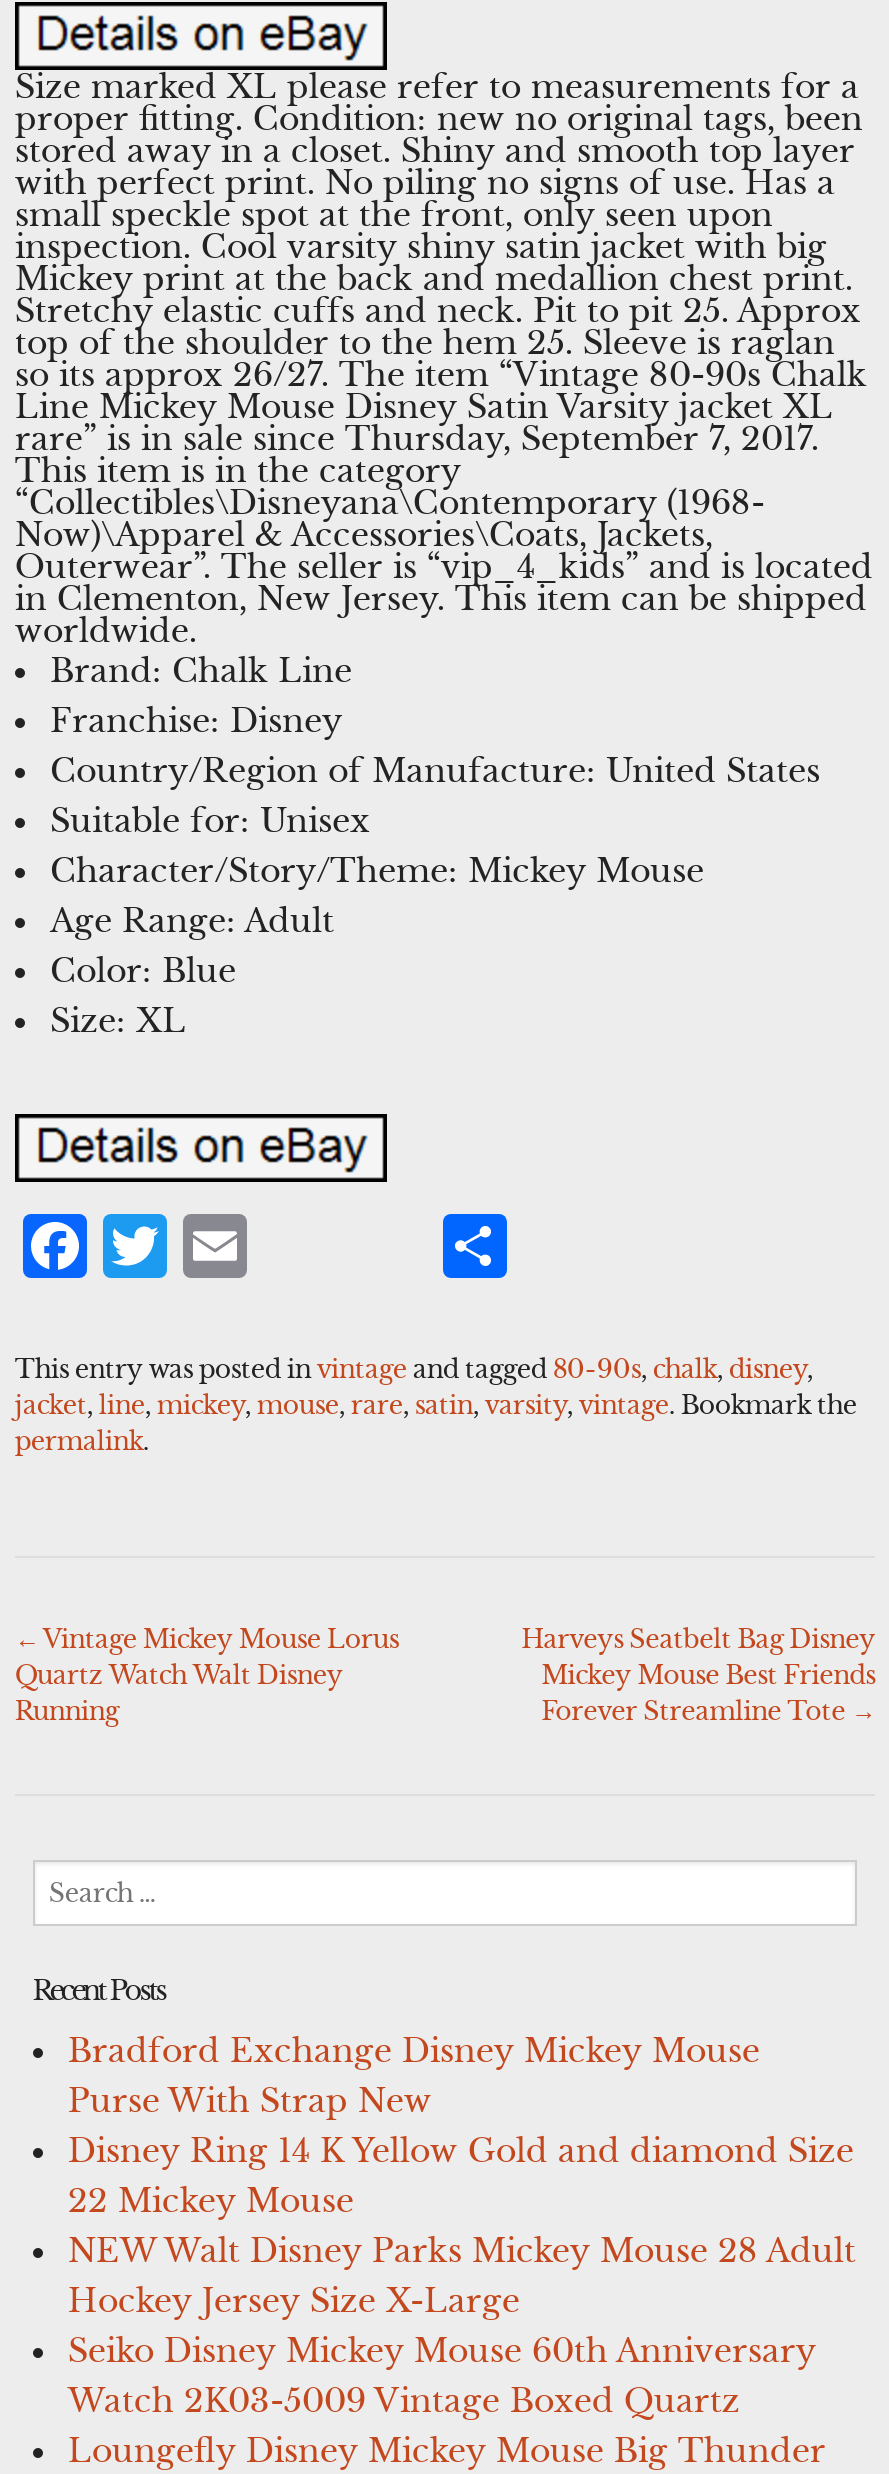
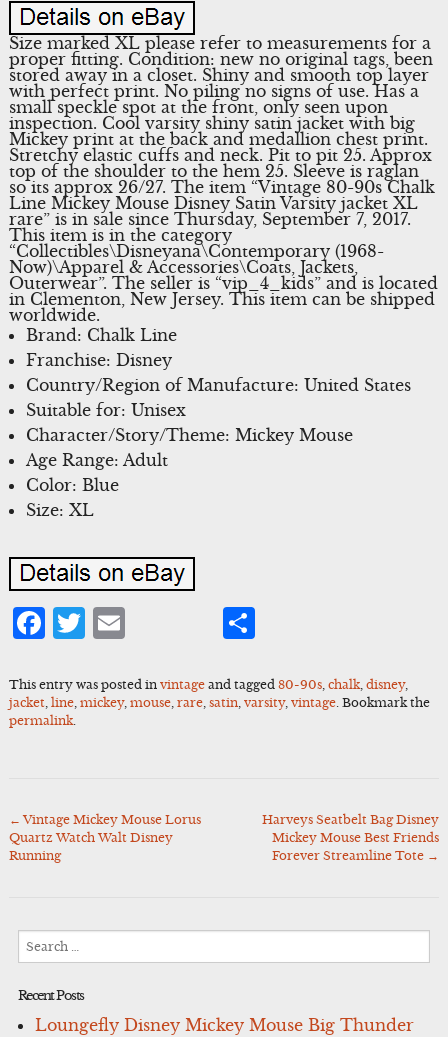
[68,2029,856,2419] Bradford Exchange Disney Mickey Mouse | Purse With Strap New | Disney Ring 14 K Yellow Gold and diamond Size | 22 Mickey Mouse | NEW Walt Disney Parks Mickey Mouse 28 Adult | Hockey Jersey Size X-Large | Seiko Disney Mickey Mouse 60th Anniversary | Watch 2K03-5009 Vintage Boxed Quartz -> none

